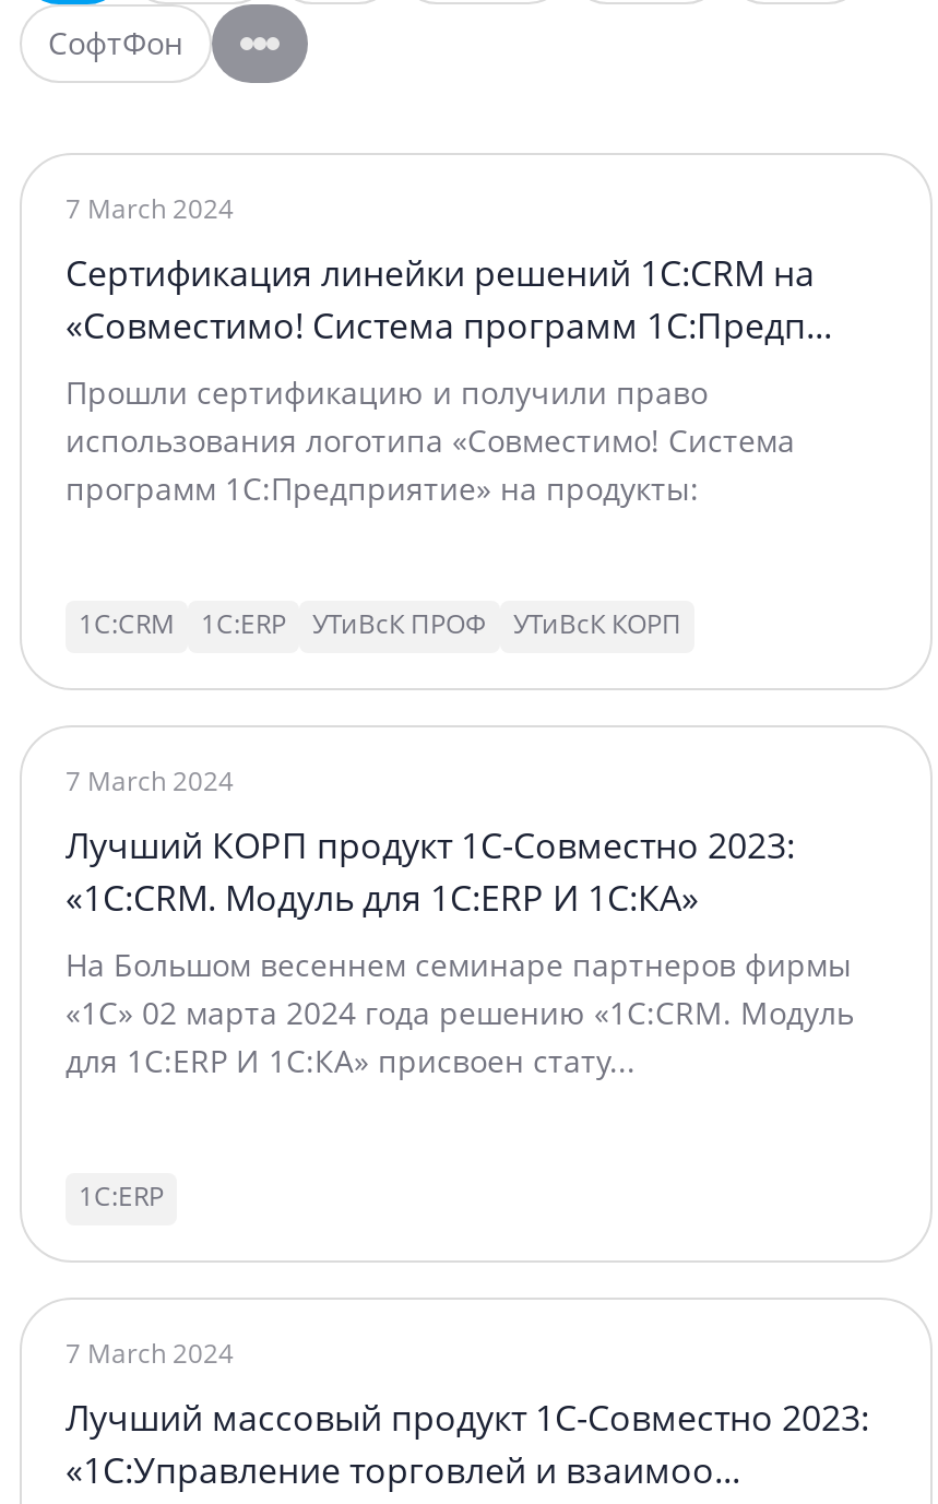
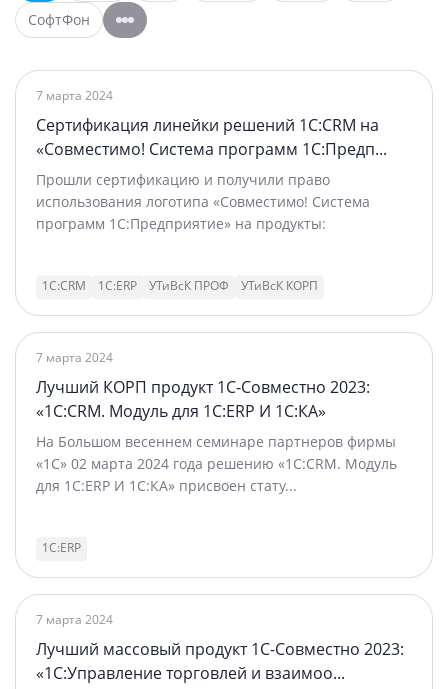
[66,190,234,227] 7 March 2024 -> [36,87,113,104] 7 марта 2024
[66,762,234,800] 7 March 2024 -> [36,349,113,366] 7 марта 2024
[66,1335,234,1372] 7 March 2024 -> [36,611,113,628] 7 марта 2024

